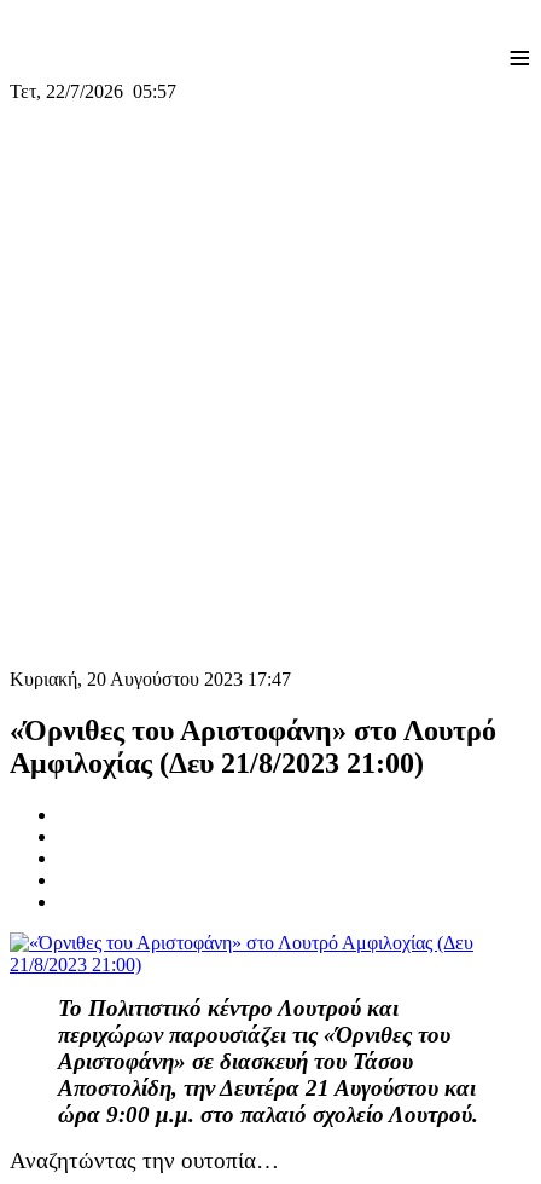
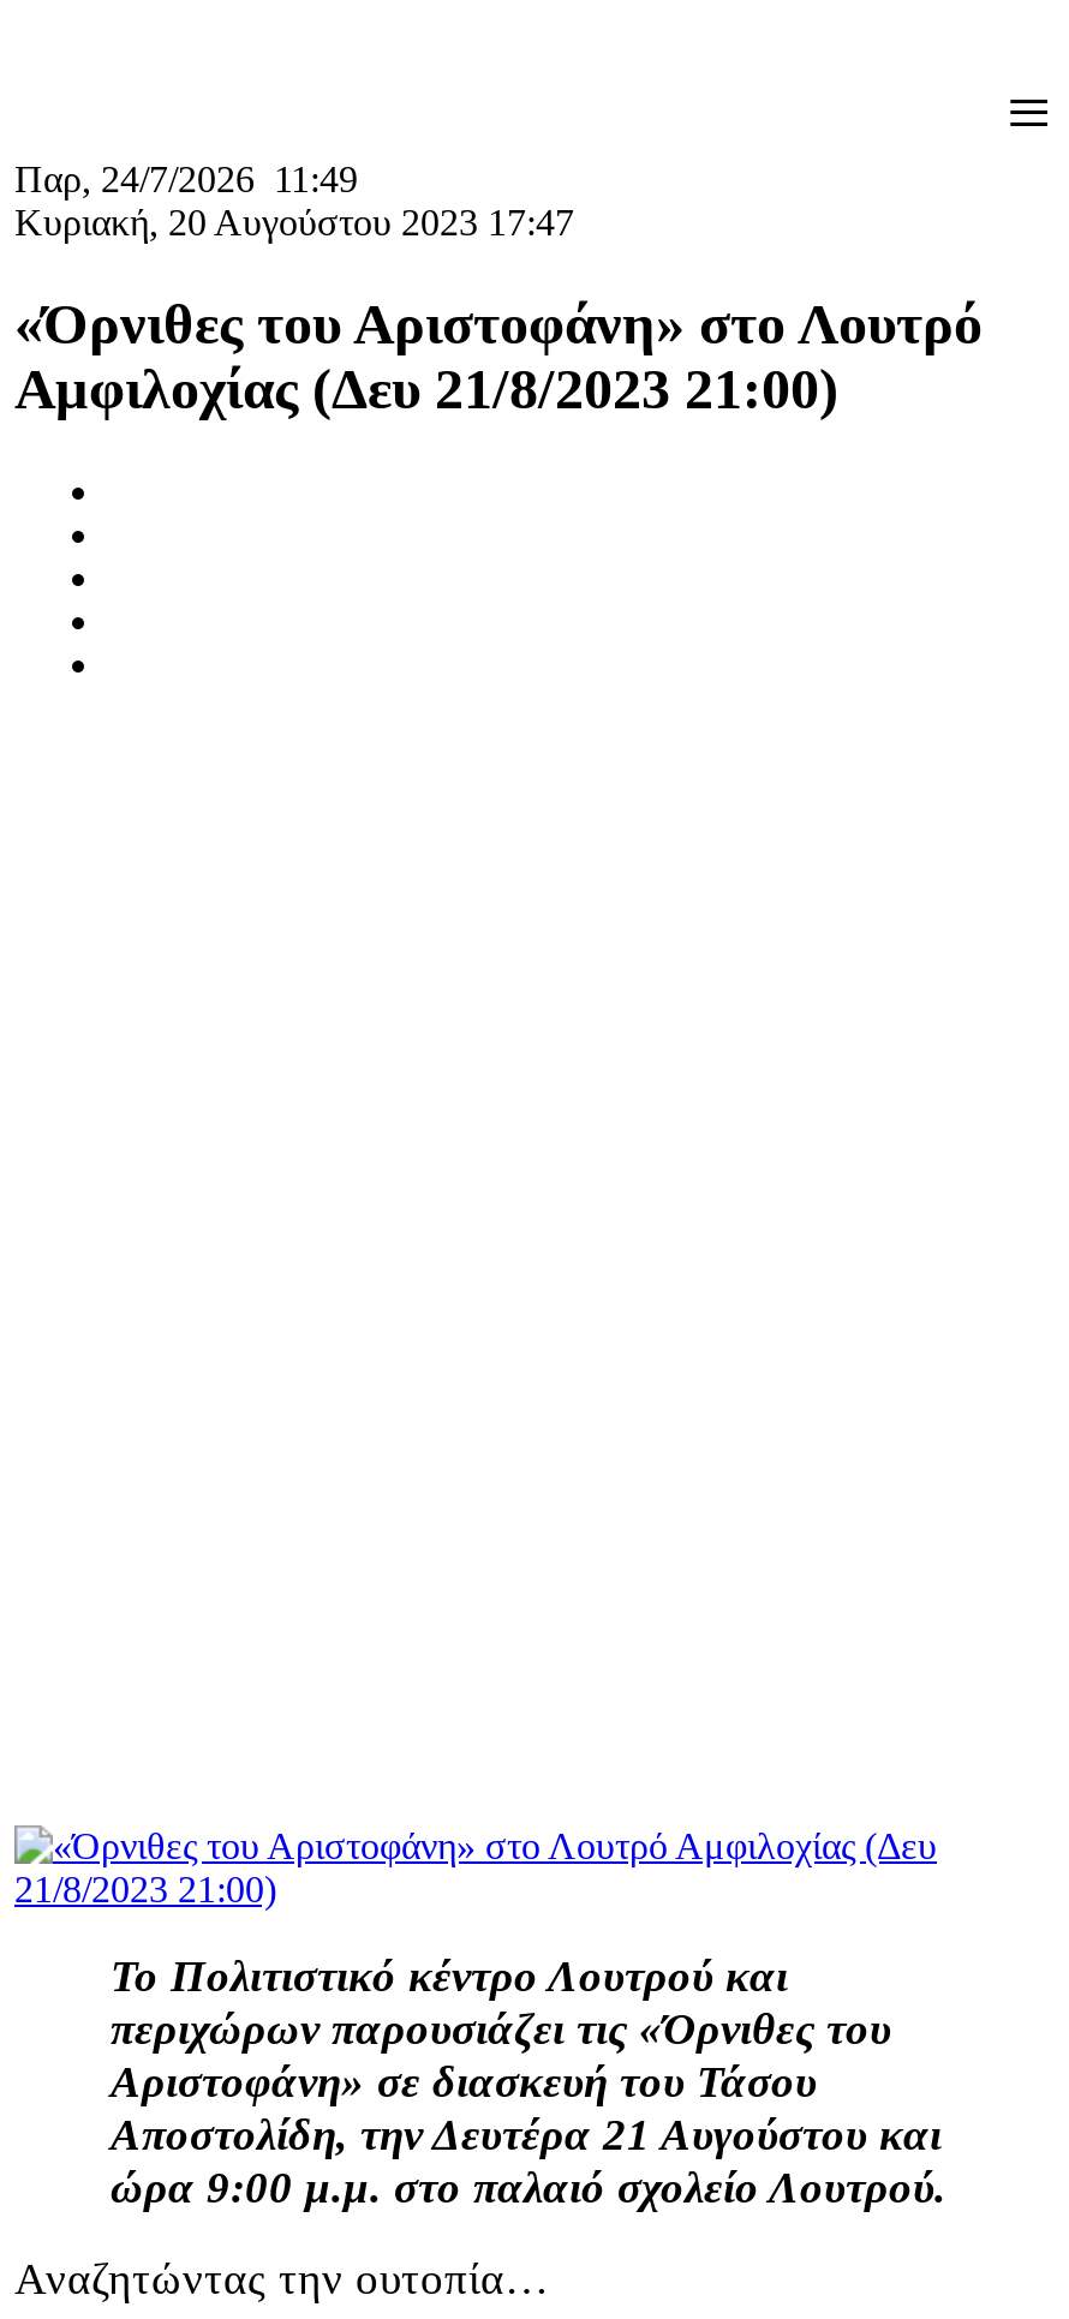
[10,81,181,102] Τετ, 22/7/2026 05:57 -> [14,159,368,199] Παρ, 24/7/2026 11:49
moved [10,669,496,779] -> [14,202,983,420]: Κυριακή, 20 Αυγούστου 2023 17:47 | «Όρνιθες του Αριστοφάνη» στο Λουτρό | Αμφιλοχίας (Δευ 21/8/2023 21:00)

